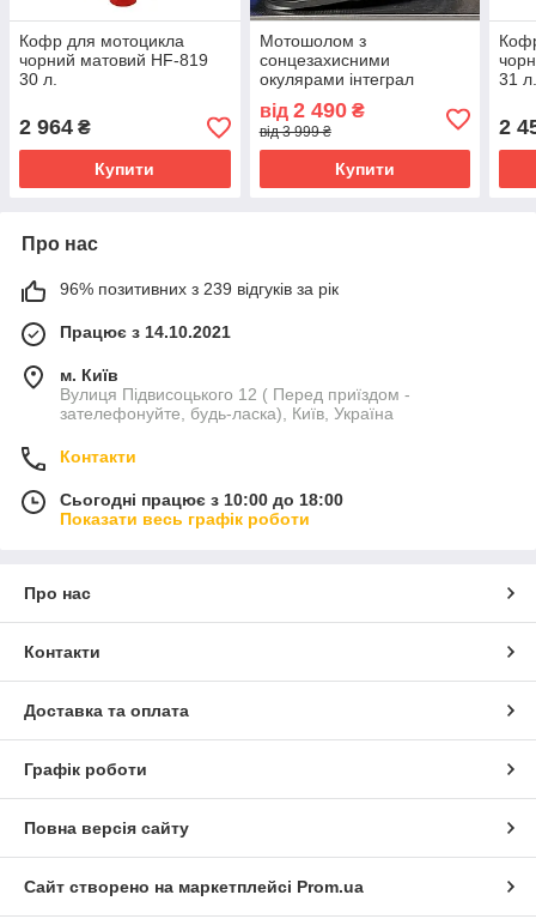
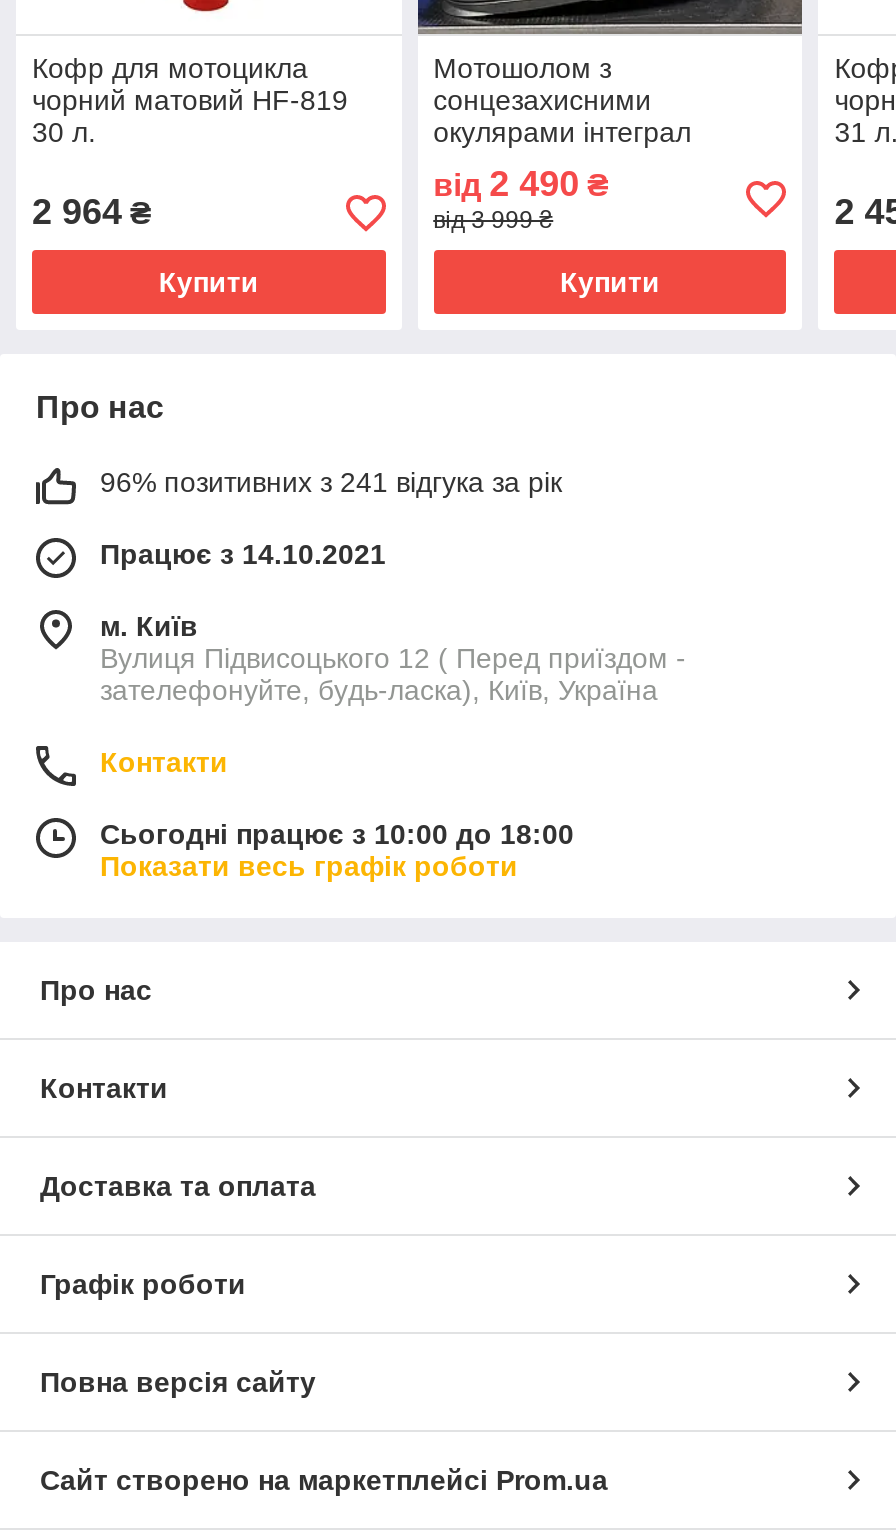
[60,280,339,299] 96% позитивних з 239 відгуків за рік -> [100,467,562,499] 96% позитивних з 241 відгука за рік

